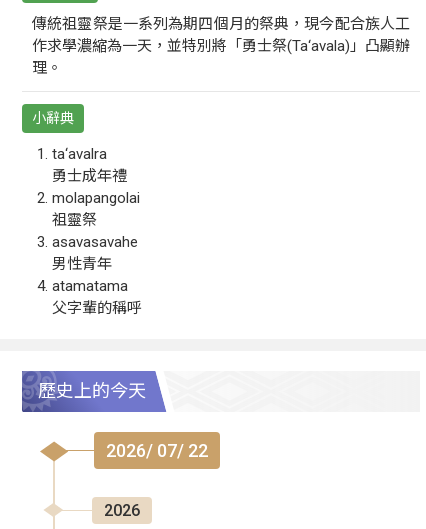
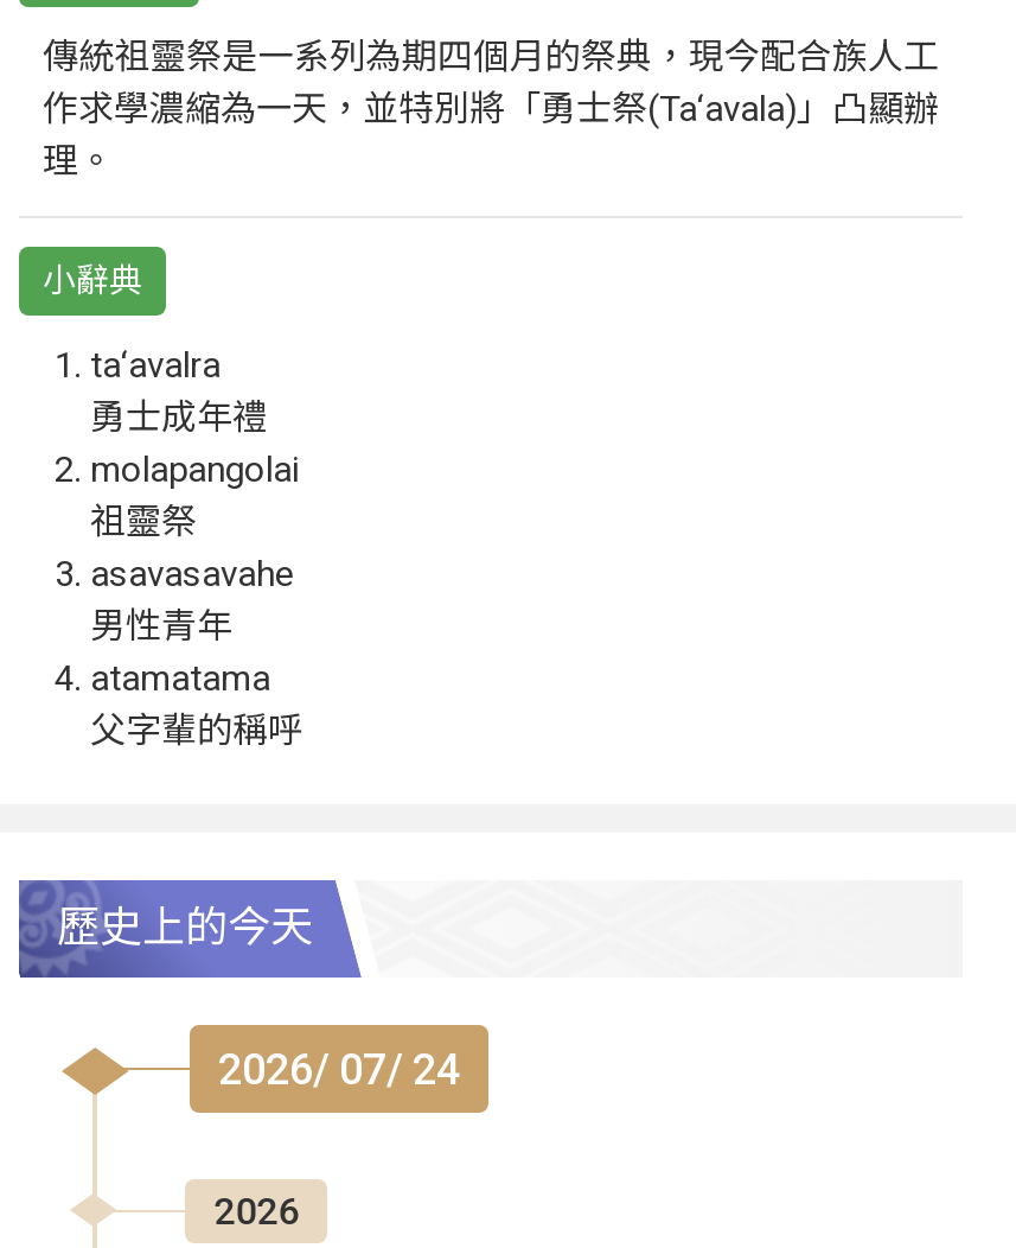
[106,440,208,461] 2026/ 07/ 22 -> [218,1043,460,1093] 2026/ 07/ 24

